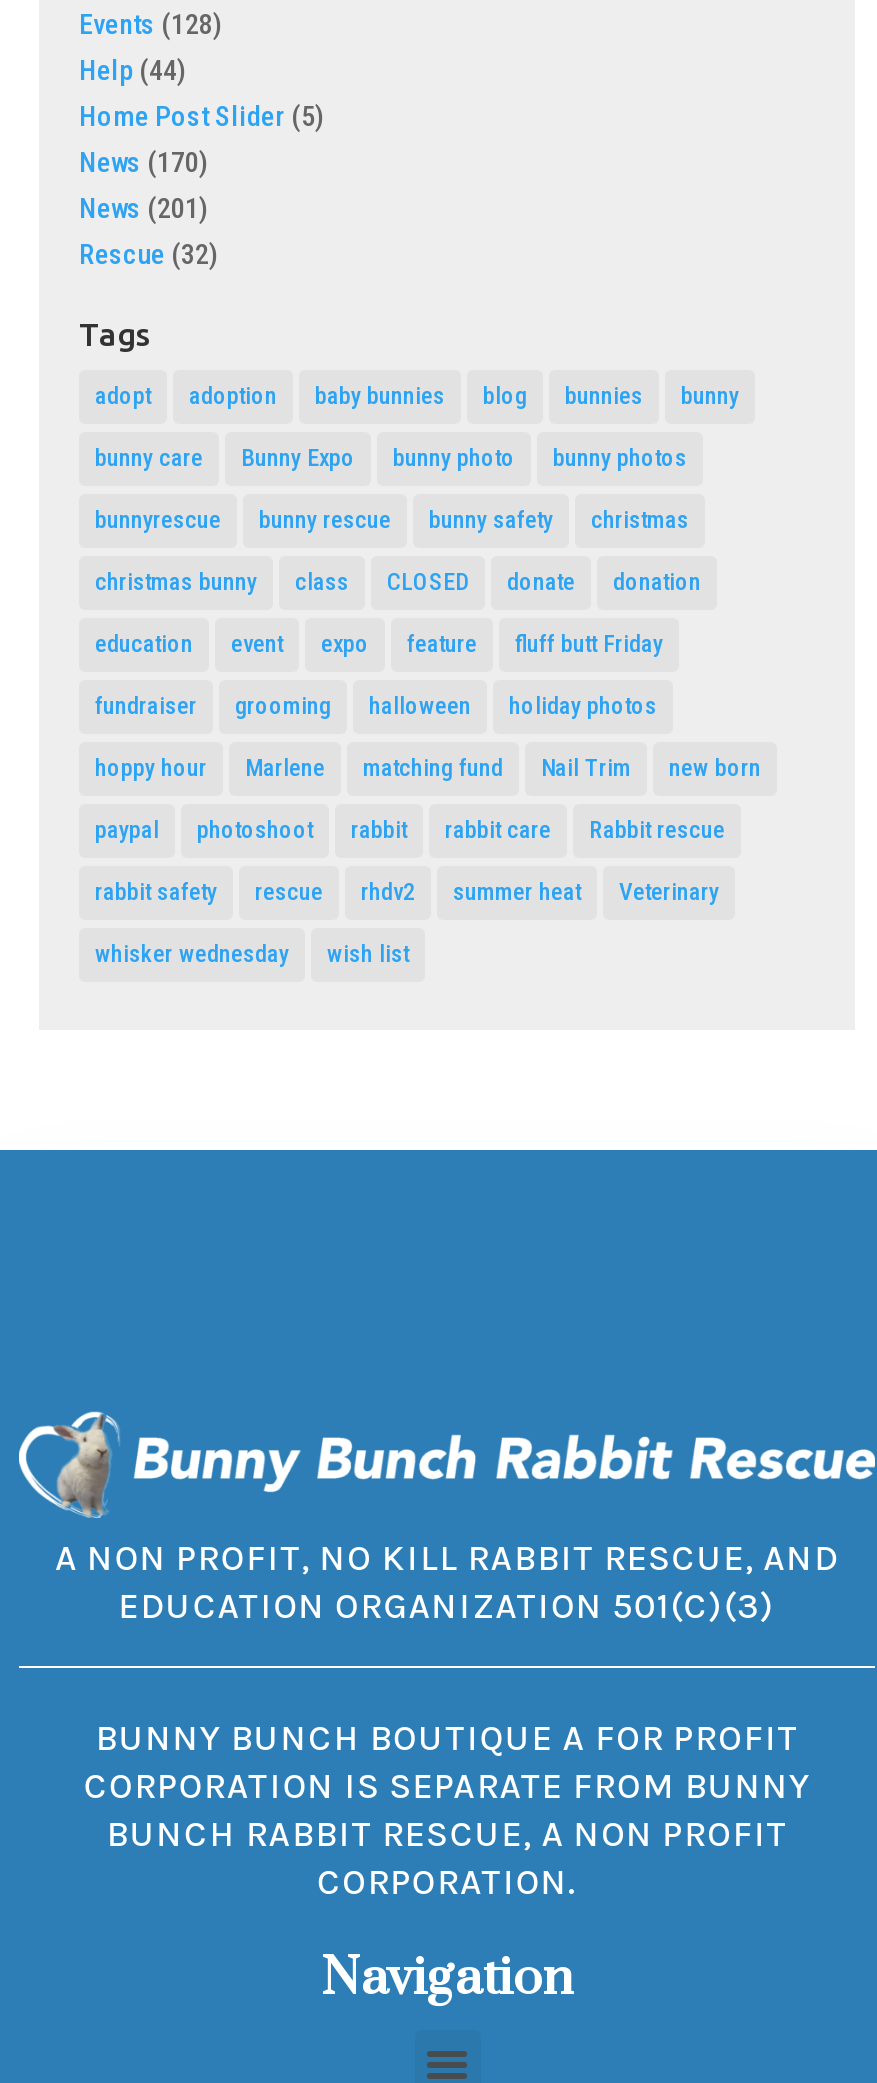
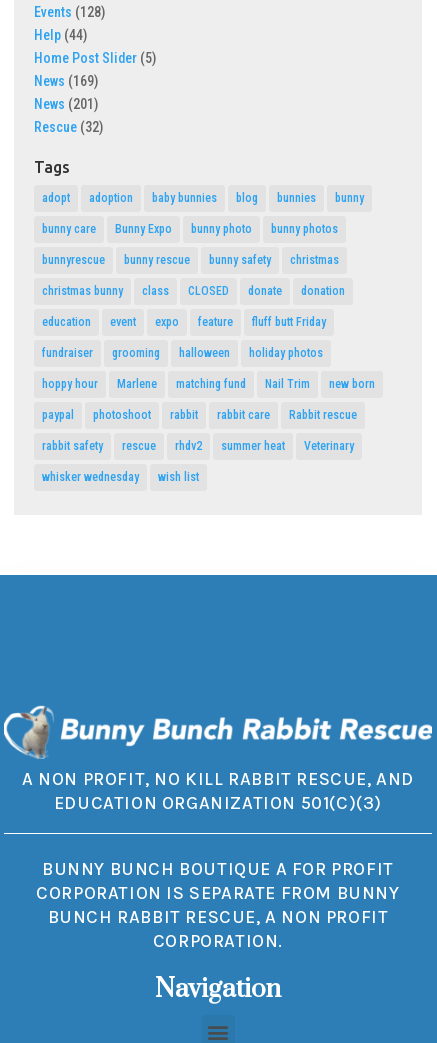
[79,146,207,178] News (170) -> [34,73,98,89] News (169)

